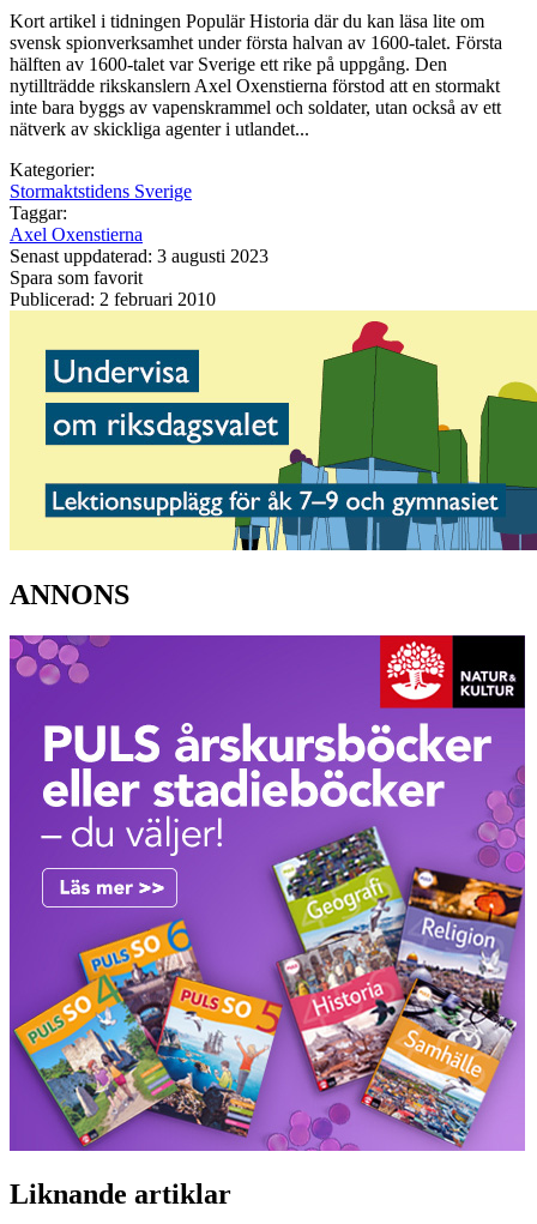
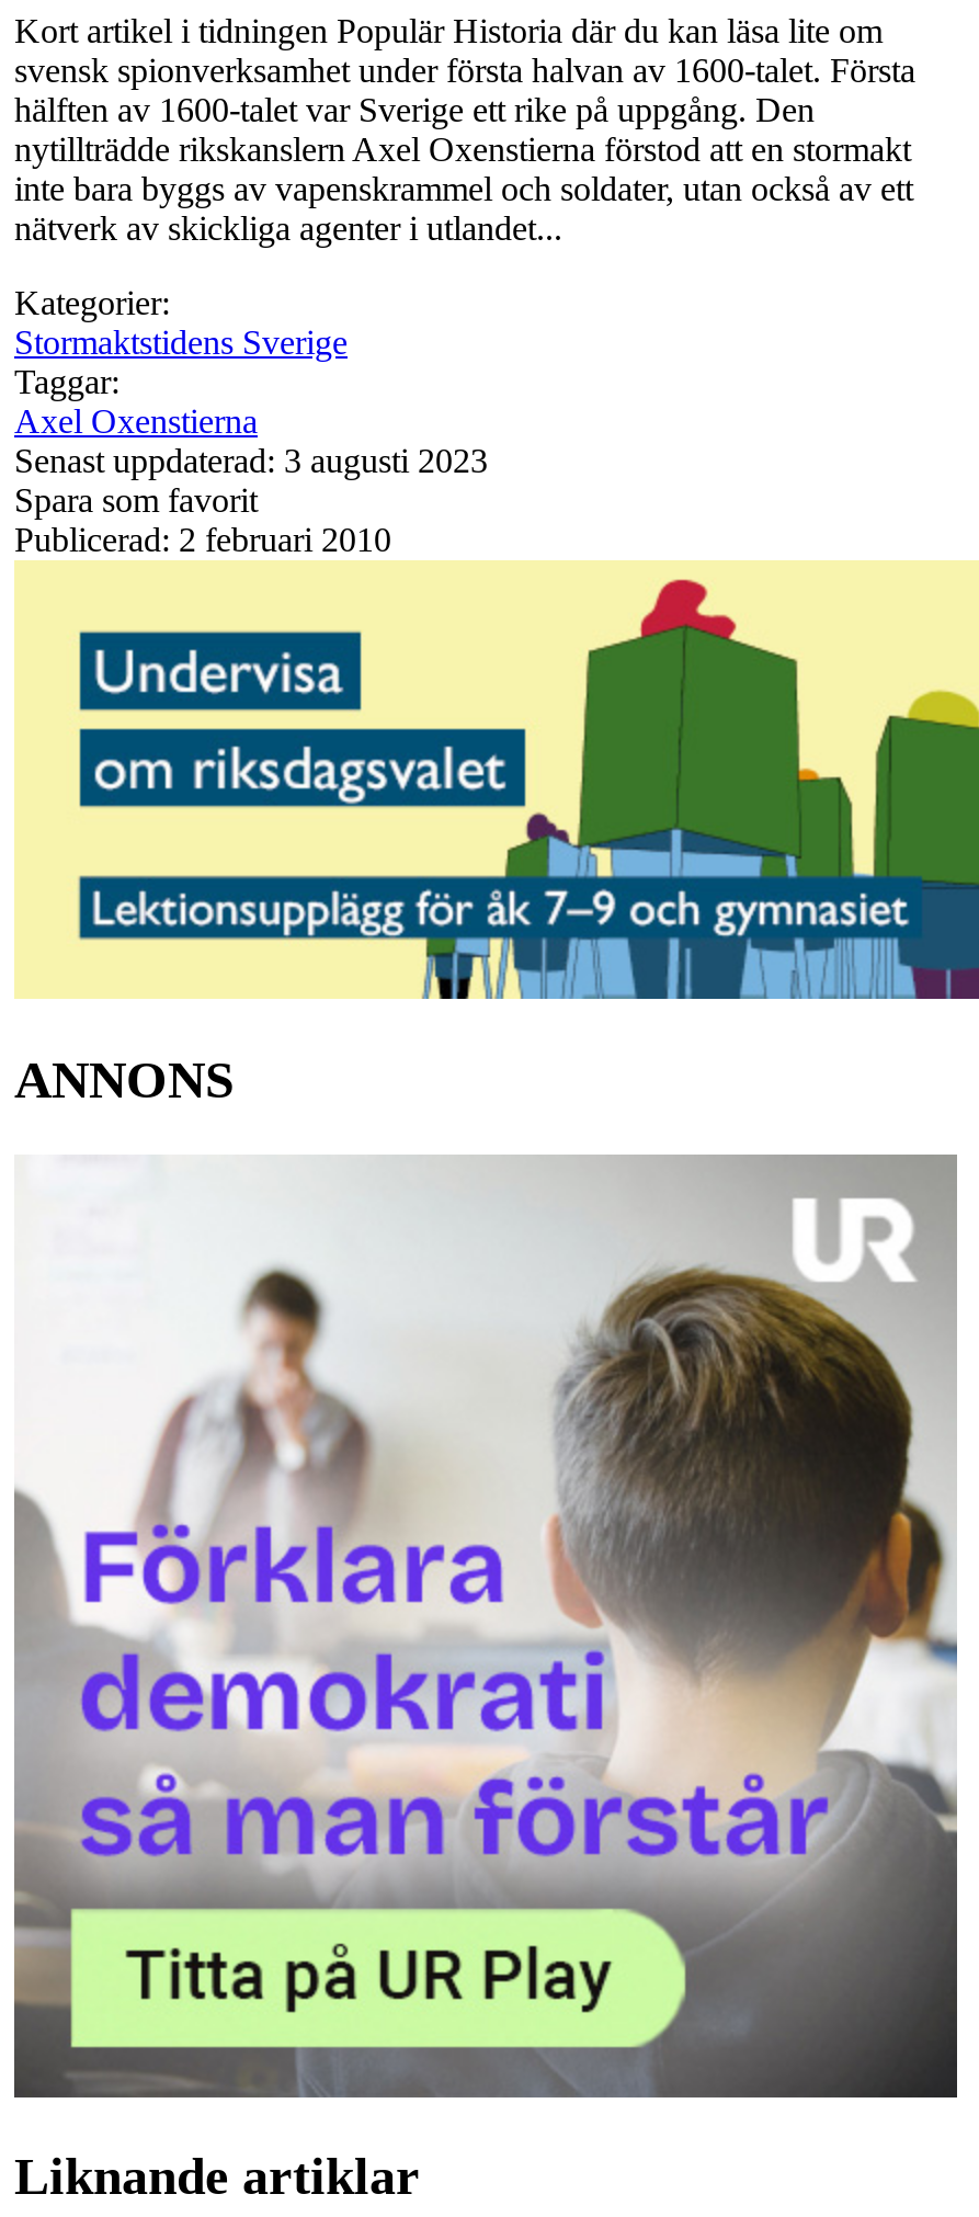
[8,634,526,1152] [image] -> [12,1155,959,2100] [image]

